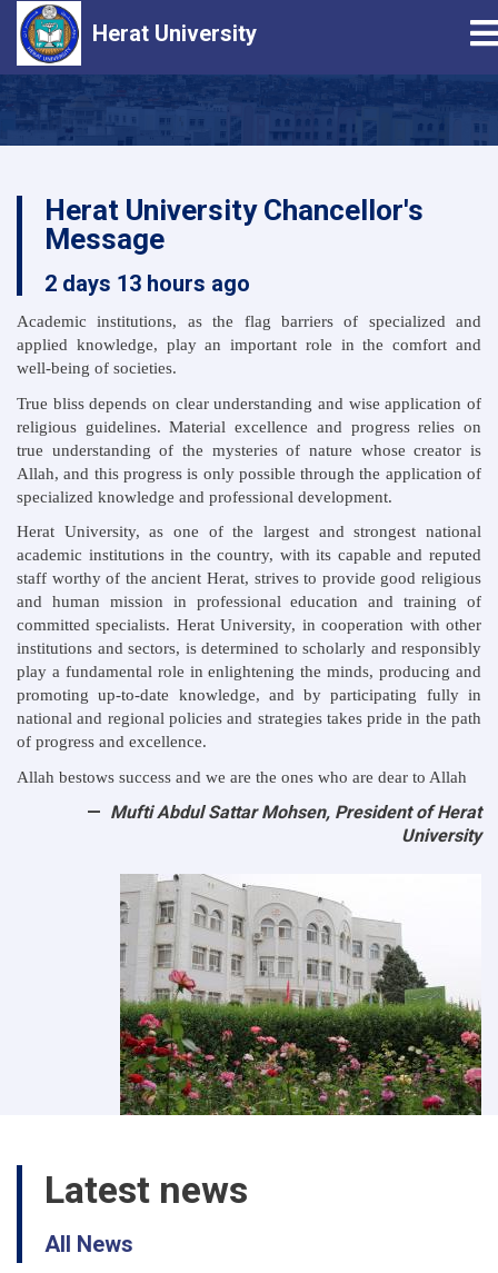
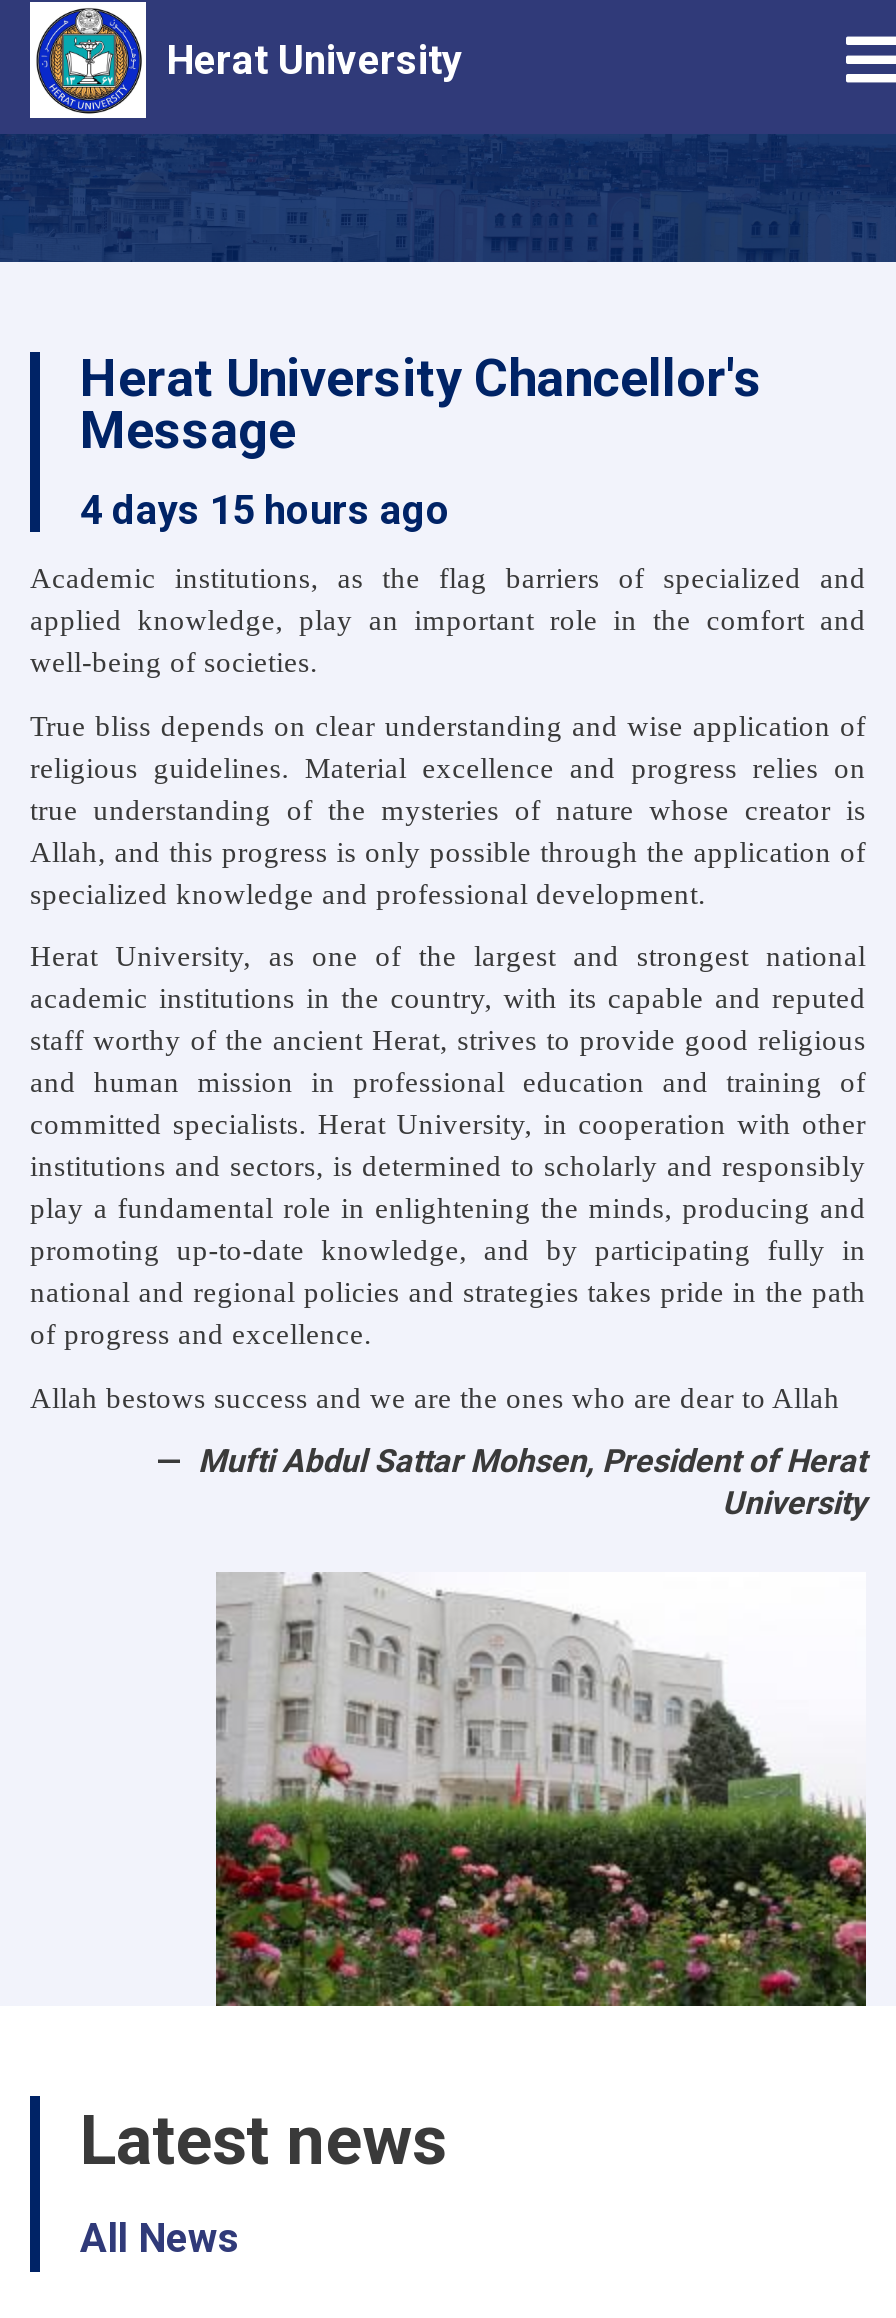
[44,270,250,297] 2 days 13 hours ago -> [80,486,450,534] 4 days 15 hours ago

